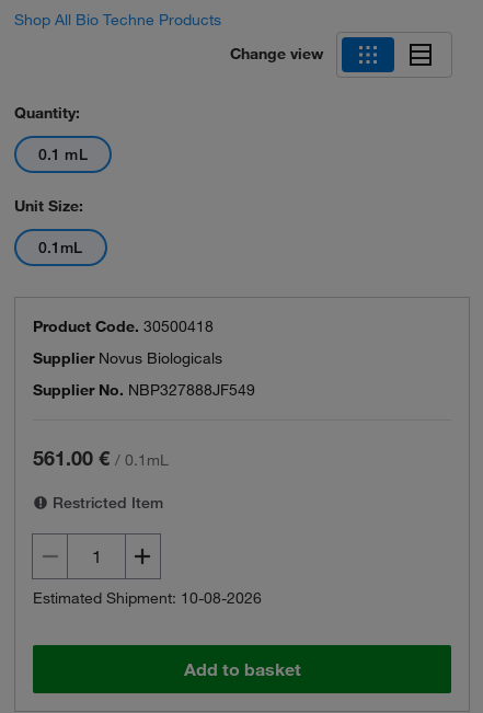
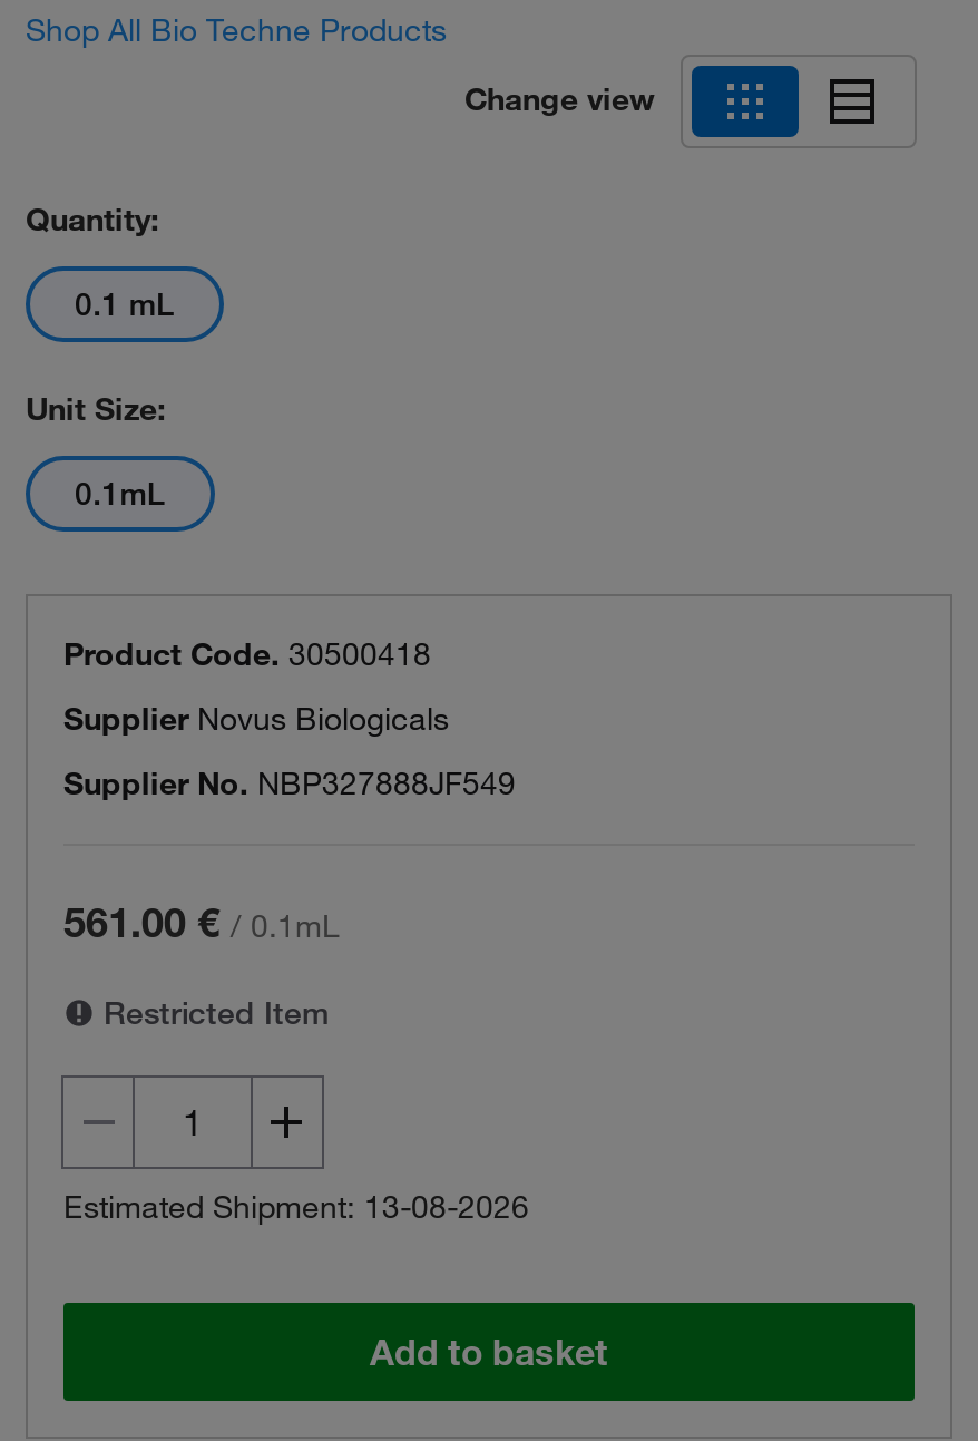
[33,588,262,608] Estimated Shipment: 10-08-2026 -> [63,1187,529,1227] Estimated Shipment: 13-08-2026

